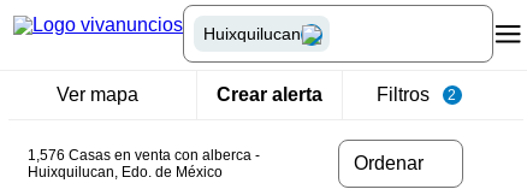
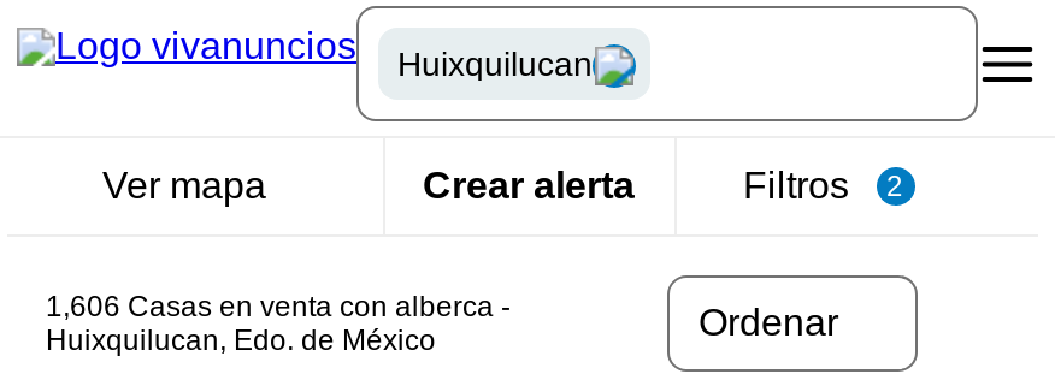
[28,147,260,164] 1,576 Casas en venta con alberca - -> [46,290,511,323] 1,606 Casas en venta con alberca -

